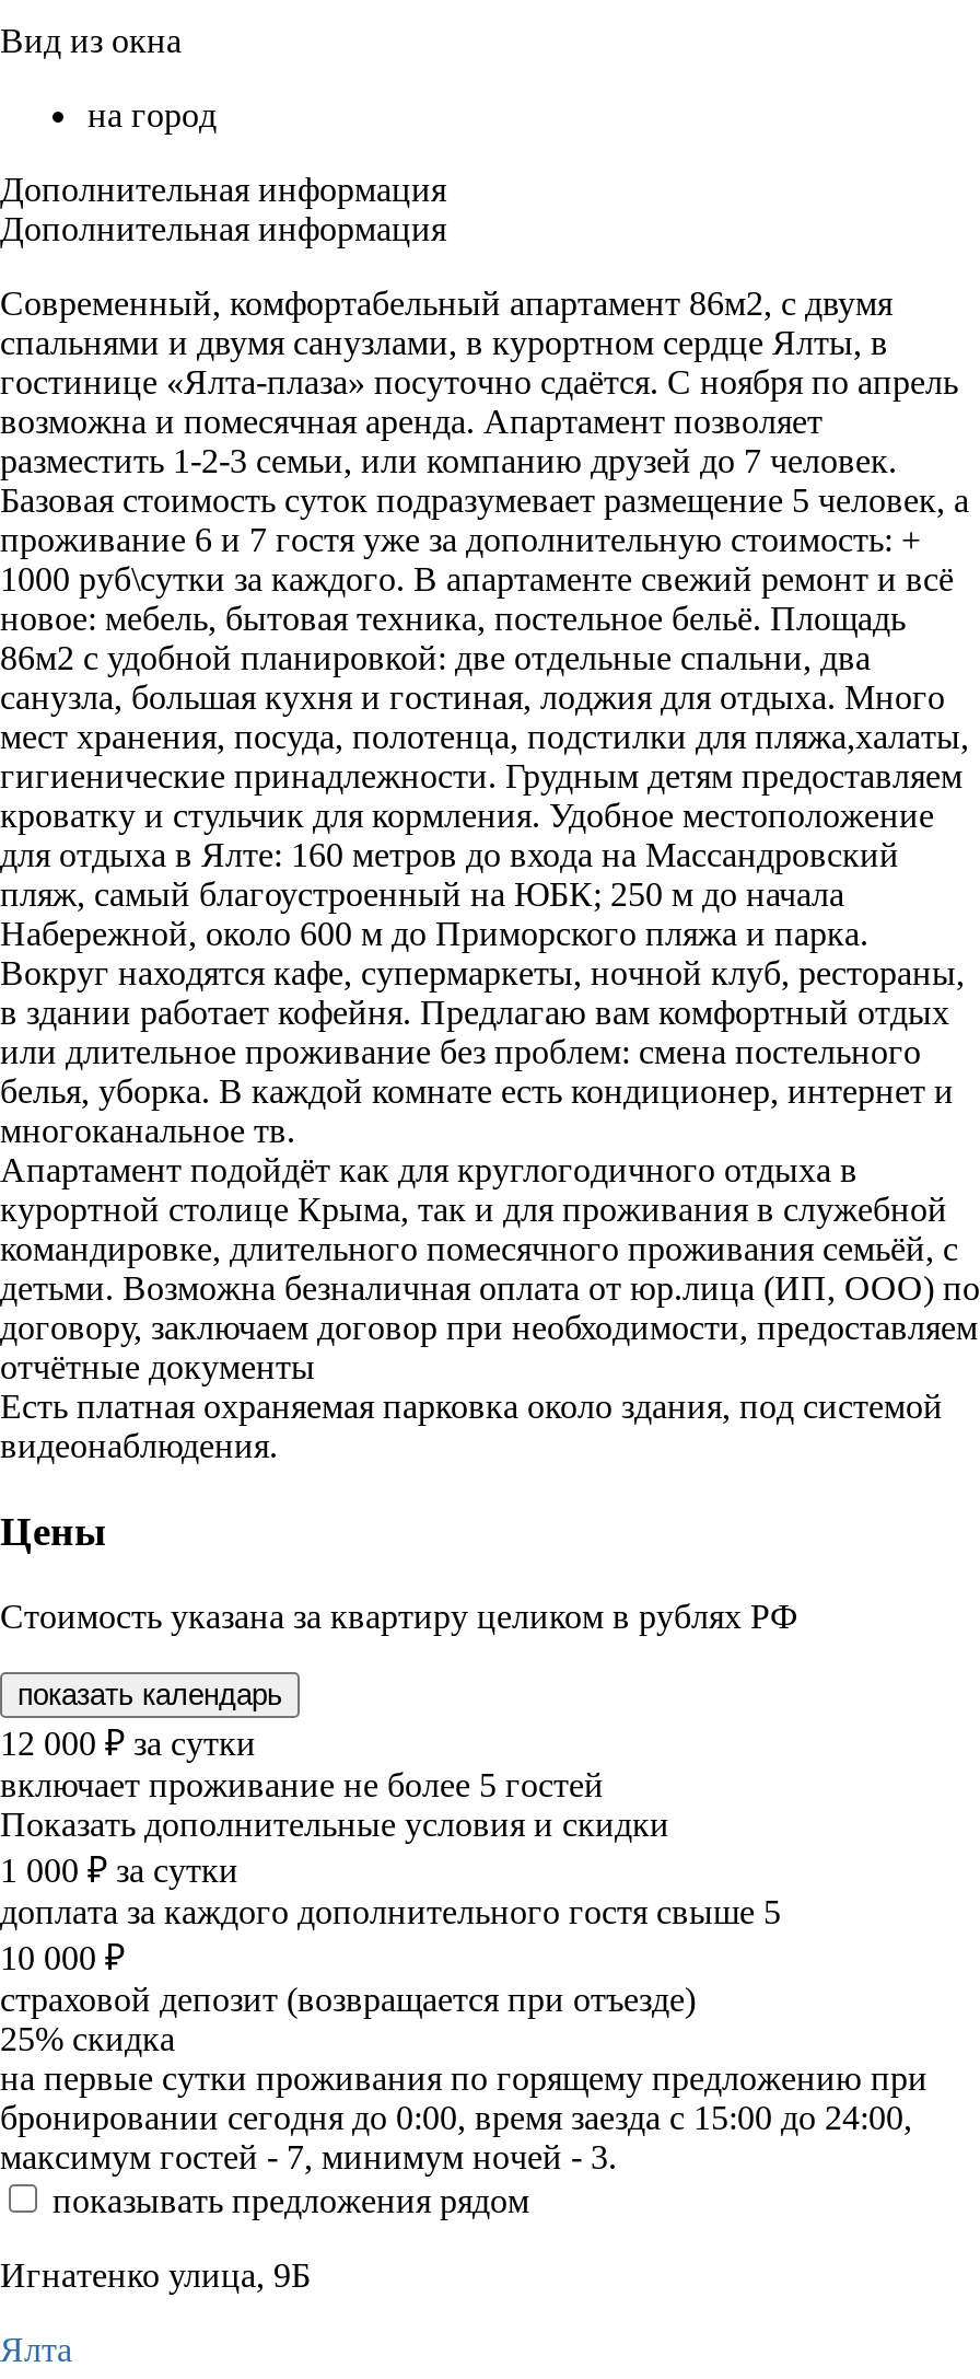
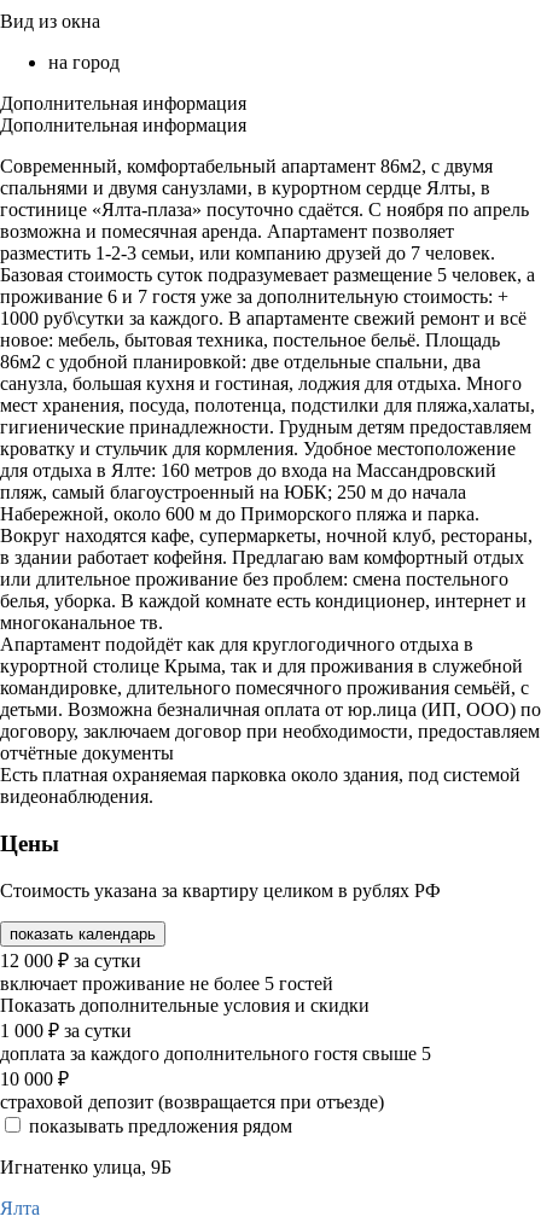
[0,2019,927,2174] 25% скидка | на первые сутки проживания по горящему предложению при | бронировании сегодня до 0:00, время заезда с 15:00 до 24:00, | максимум гостей - 7, минимум ночей - 3. -> none

